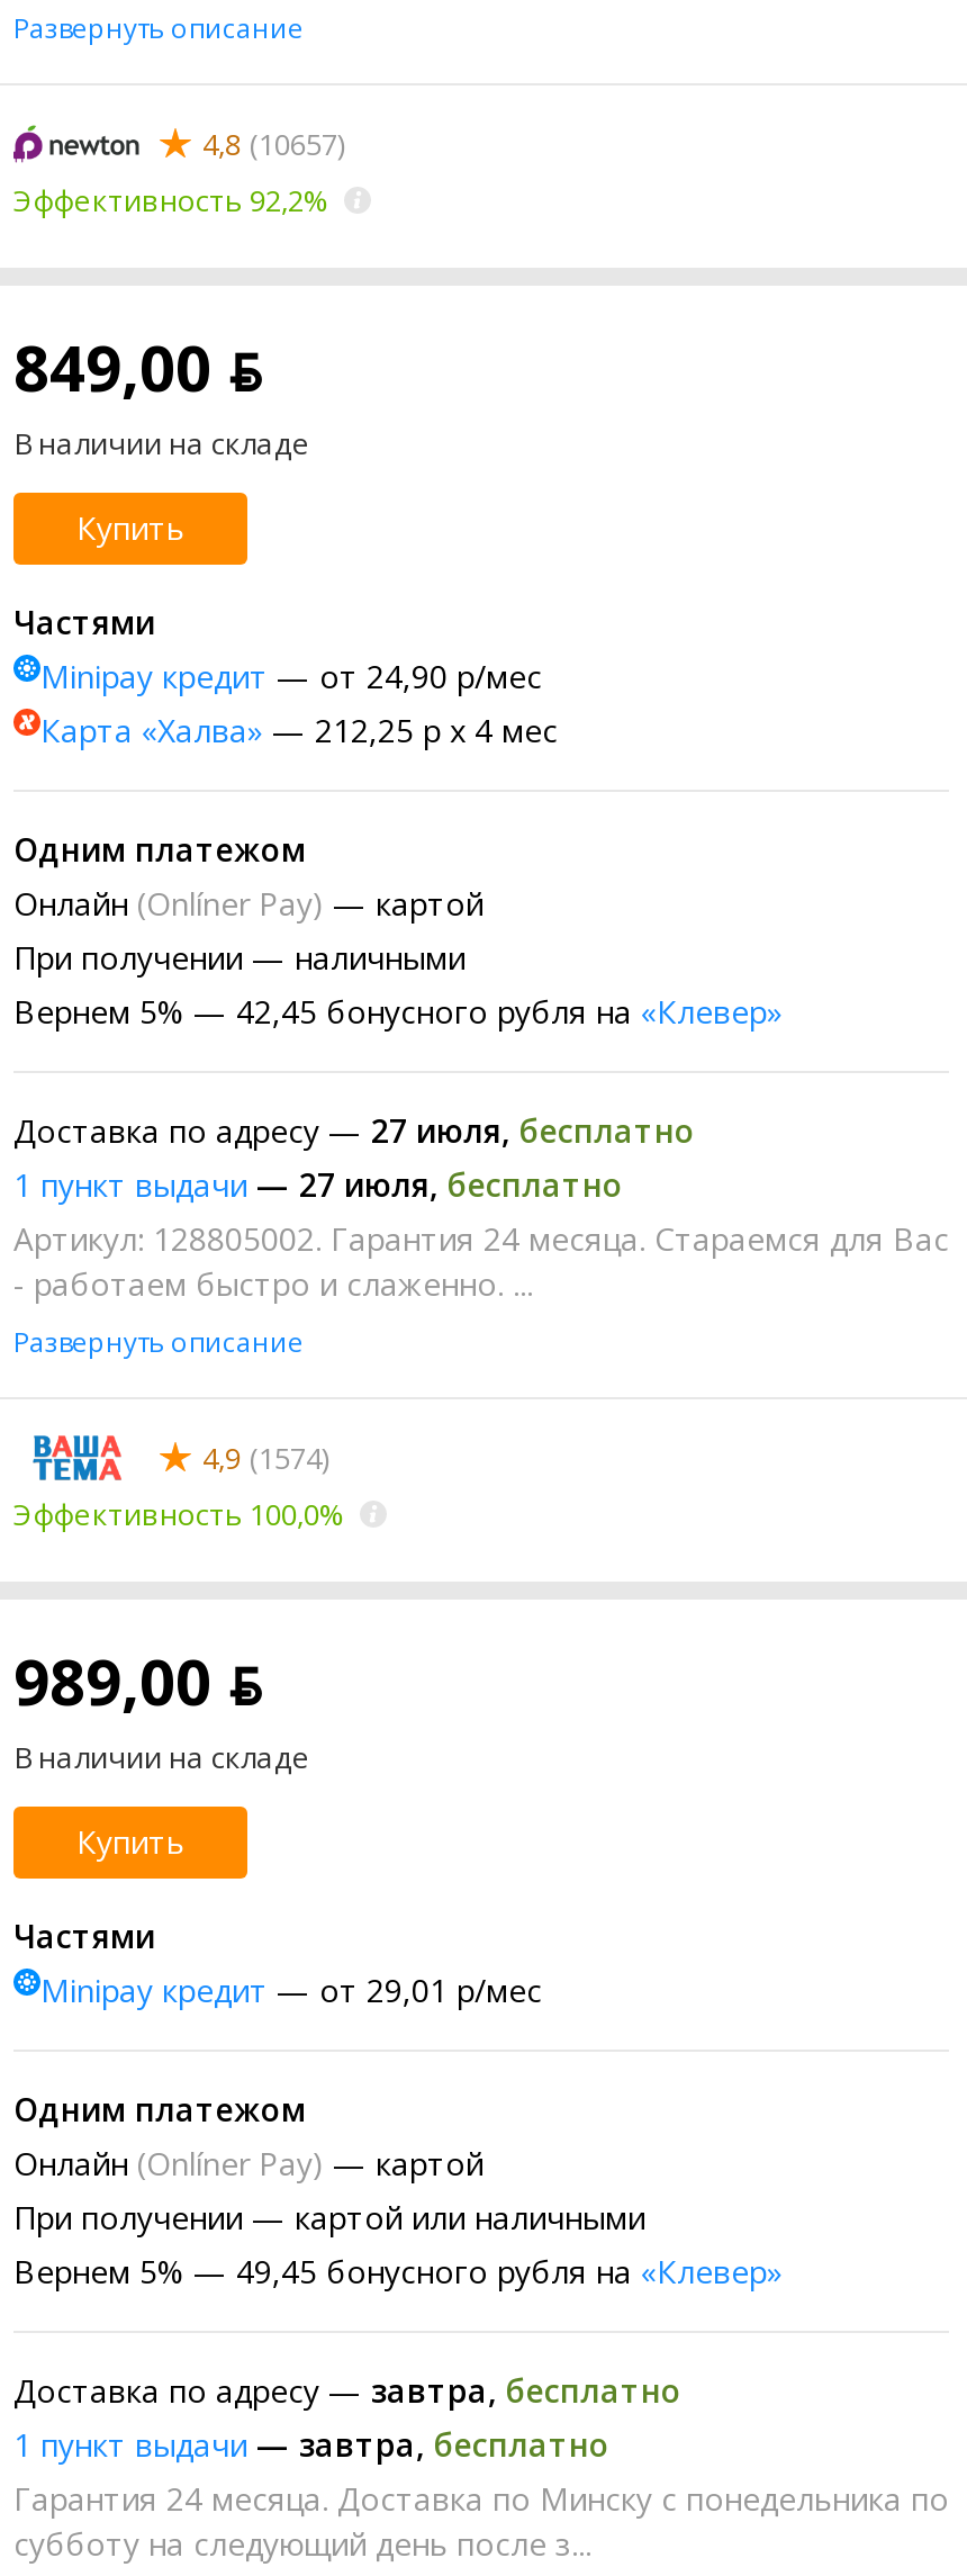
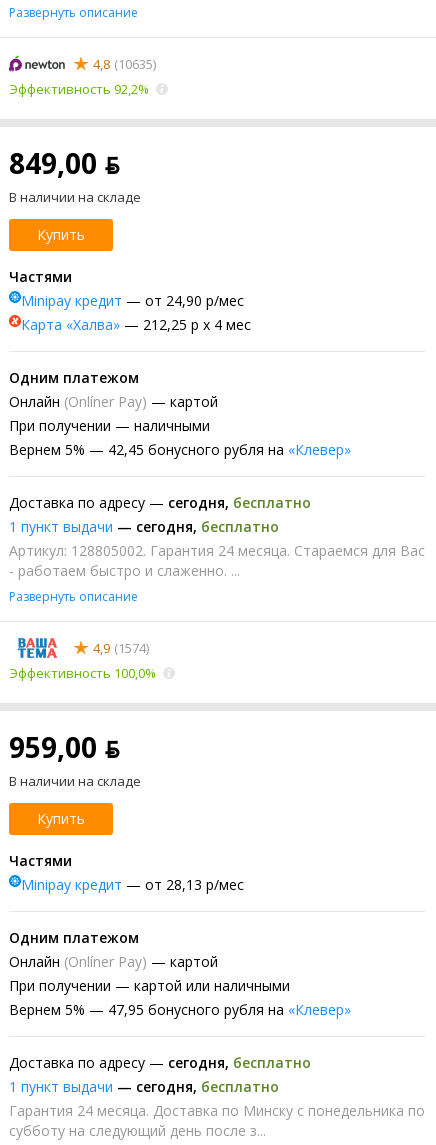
[202,124,344,165] 4,8 (10657) -> [93,55,156,73] 4,8 (10635)
[13,1110,695,1207] Доставка по адресу — 27 июля, бесплатно | 1 пункт выдачи — 27 июля, бесплатно -> [9,493,311,536] Доставка по адресу — сегодня, бесплатно | 1 пункт выдачи — сегодня, бесплатно
[13,1639,263,1724] 989,00 ƃ -> [9,728,120,766] 959,00 ƃ
[40,1969,542,2012] Minipay кредит — от 29,01 р/мес -> [21,875,244,894] Minipay кредит — от 28,13 р/мес
[13,2250,783,2293] Вернем 5% — 49,45 бонусного рубля на «Клевер» -> [9,1000,351,1019] Вернем 5% — 47,95 бонусного рубля на «Клевер»
[13,2370,681,2412] Доставка по адресу — завтра, бесплатно -> [9,1053,311,1072] Доставка по адресу — сегодня, бесплатно
[13,2424,609,2466] 1 пункт выдачи — завтра, бесплатно -> [9,1077,279,1096] 1 пункт выдачи — сегодня, бесплатно

